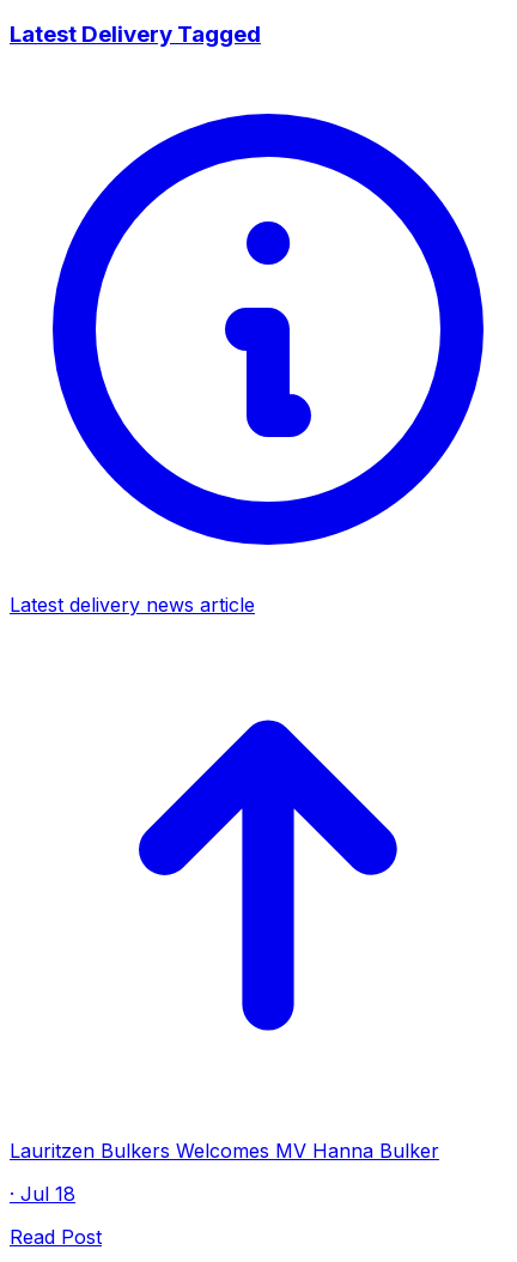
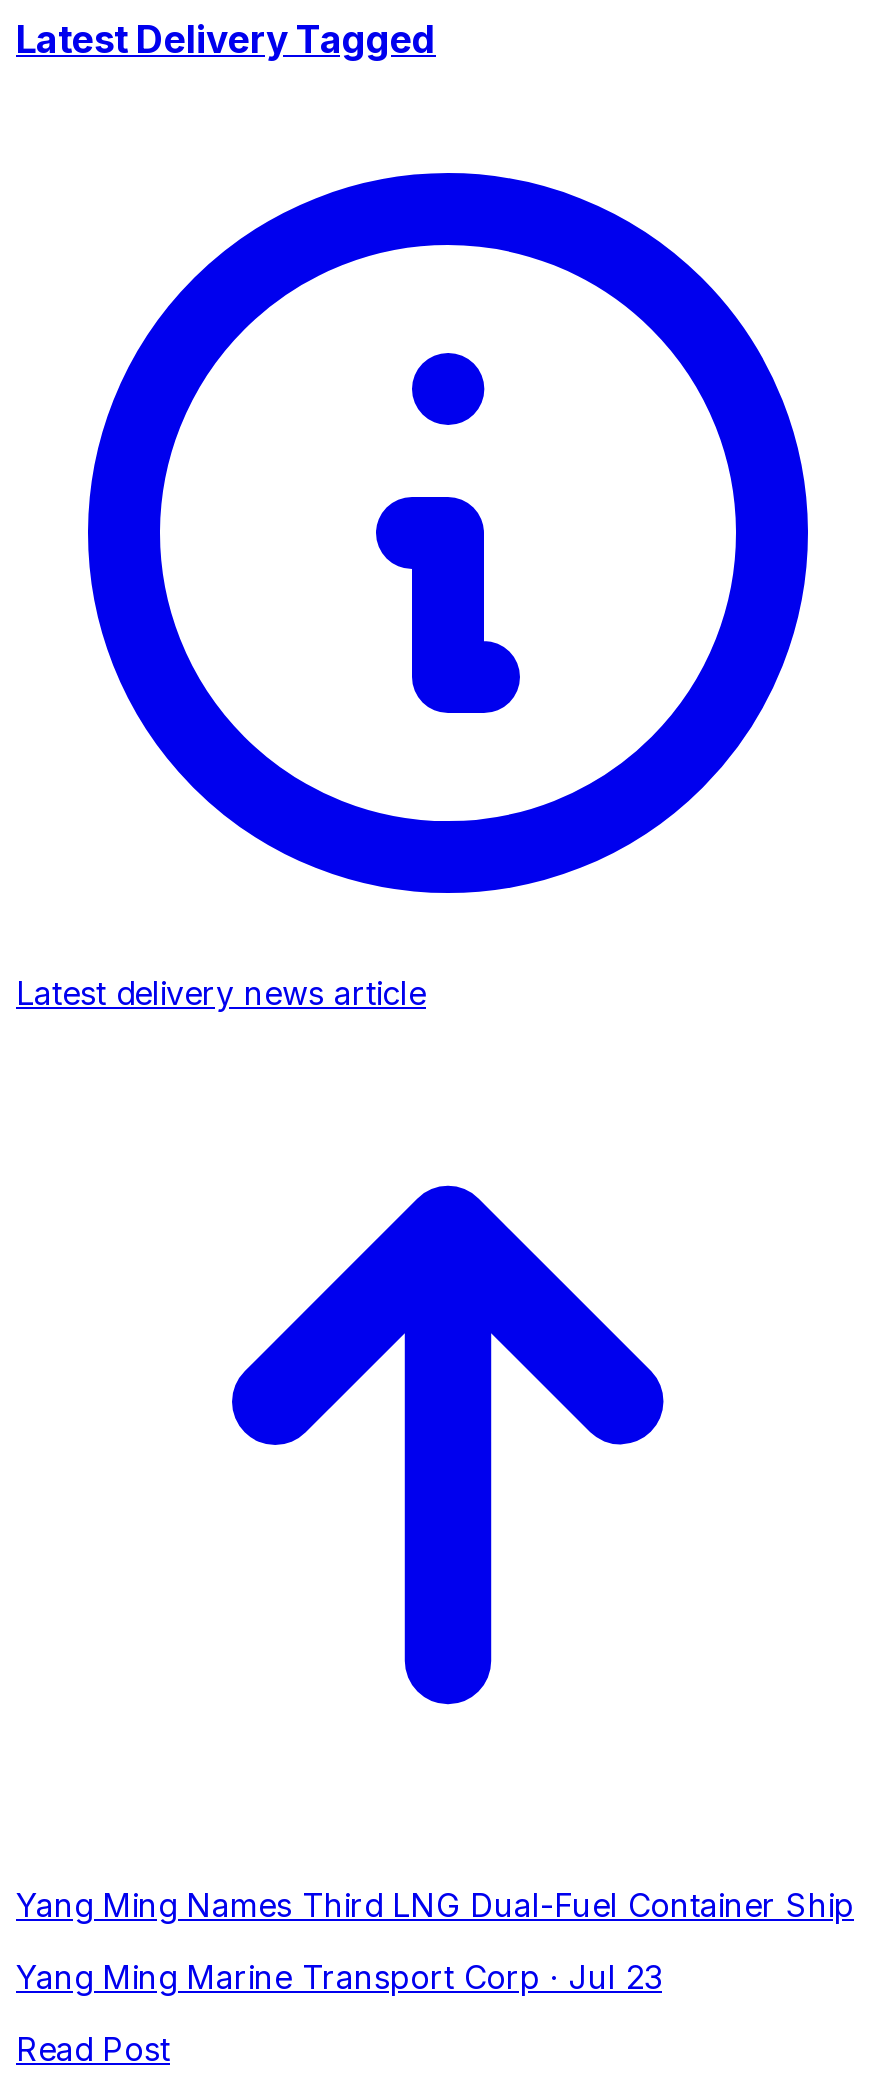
[10,1139,439,1163] Lauritzen Bulkers Welcomes MV Hanna Bulker -> [16,1885,854,1925] Yang Ming Names Third LNG Dual-Fuel Container Ship
[10,1182,75,1206] · Jul 18 -> [16,1957,662,1997] Yang Ming Marine Transport Corp · Jul 23

